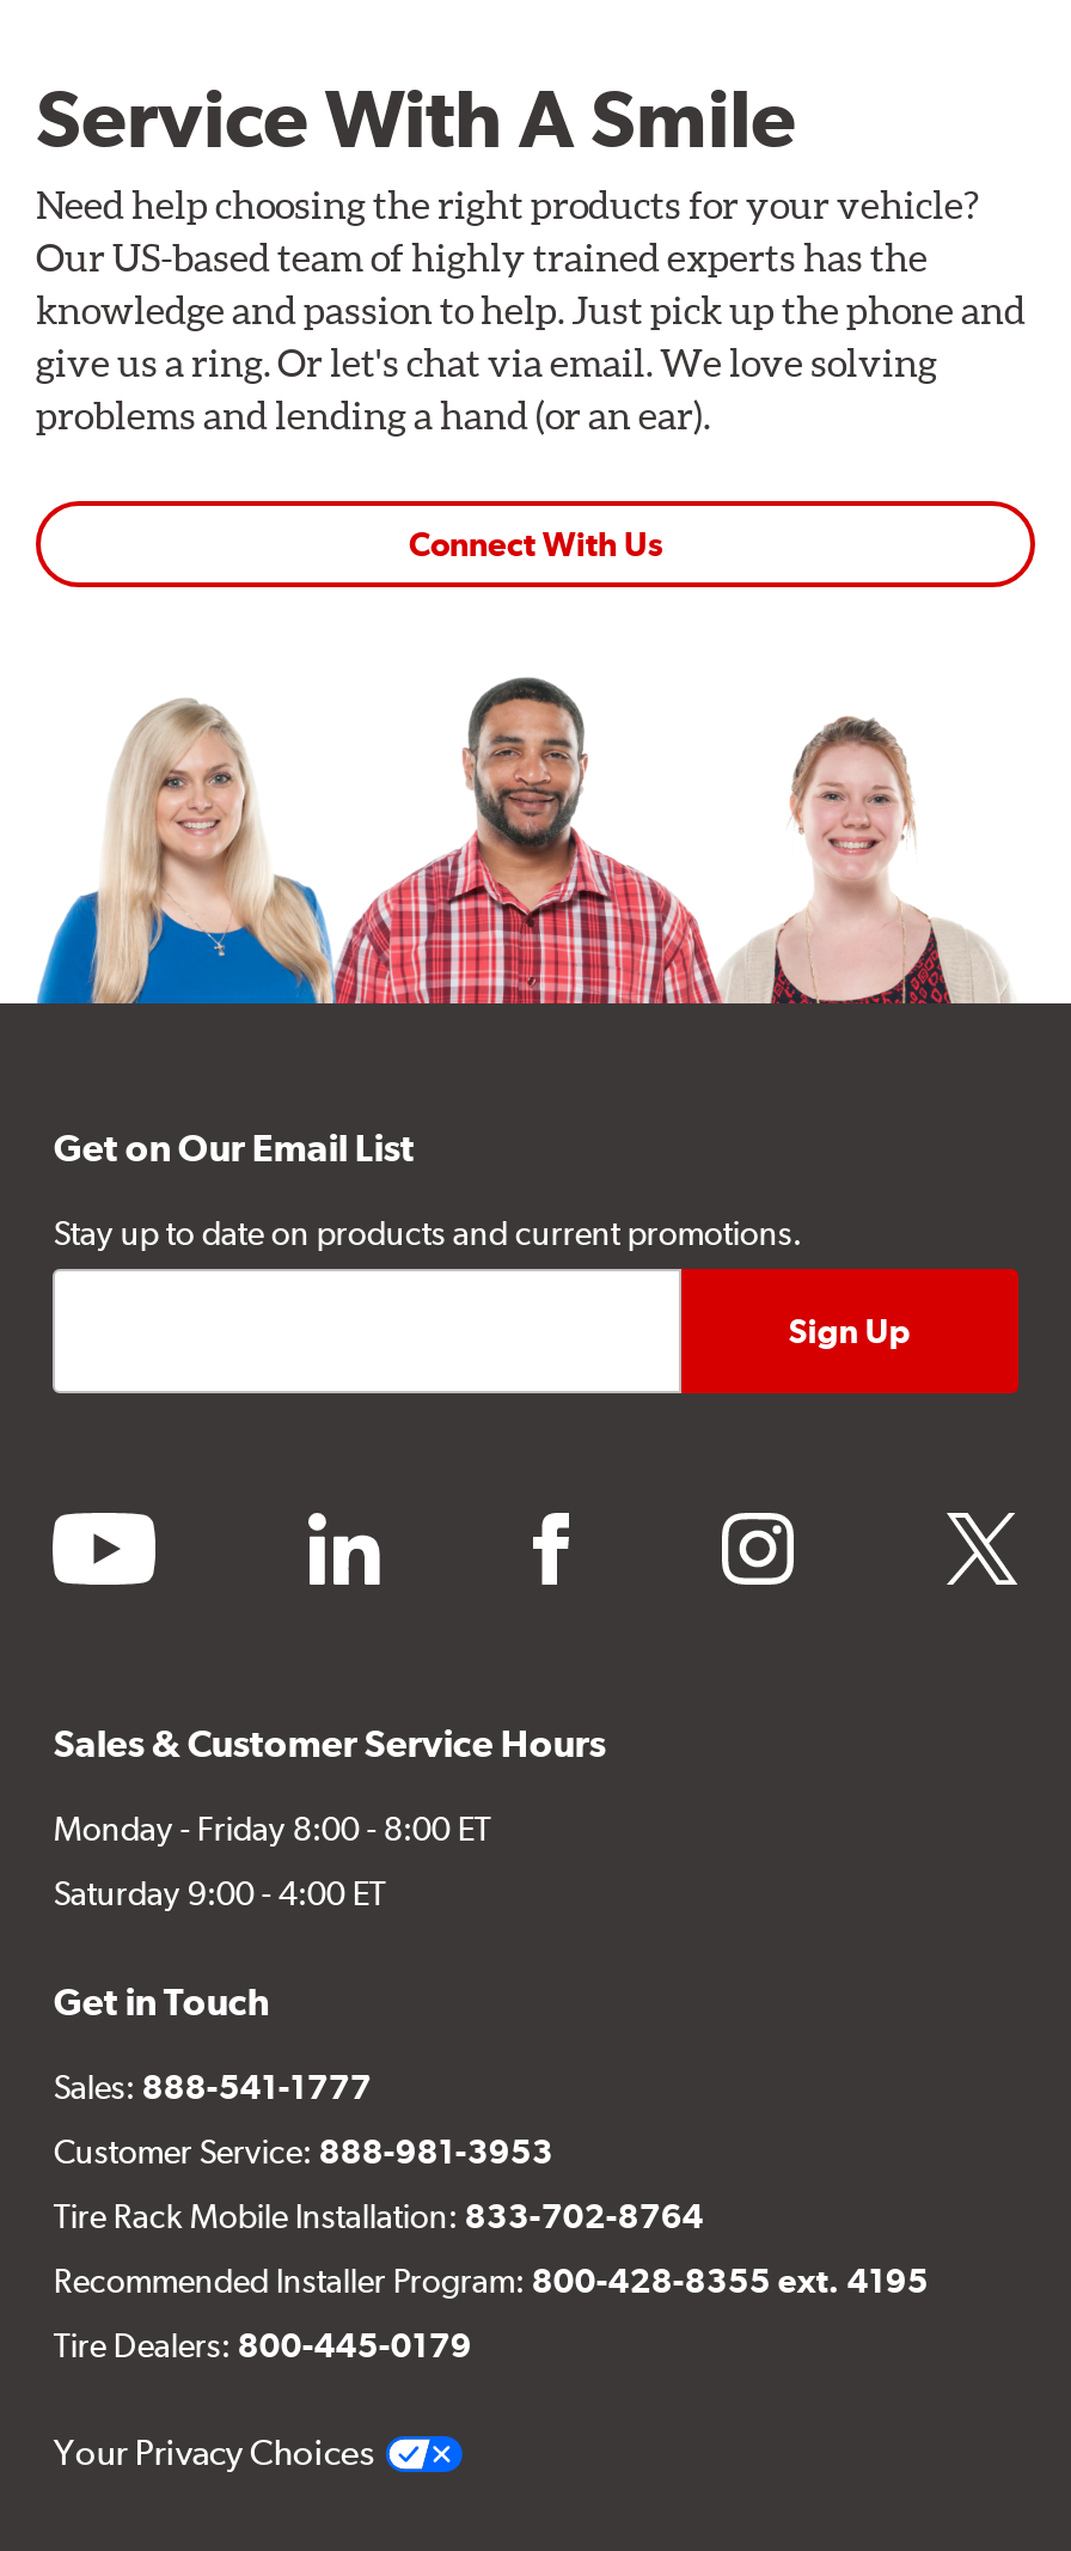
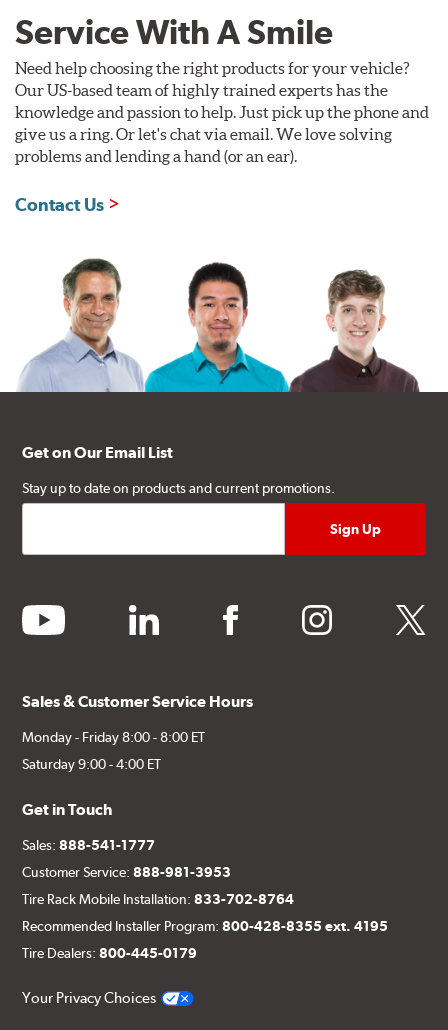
[409,525,662,563] Connect With Us -> [15,194,104,215] Contact Us
[7,675,1064,1007] [image] -> [17,258,419,393] [image]

